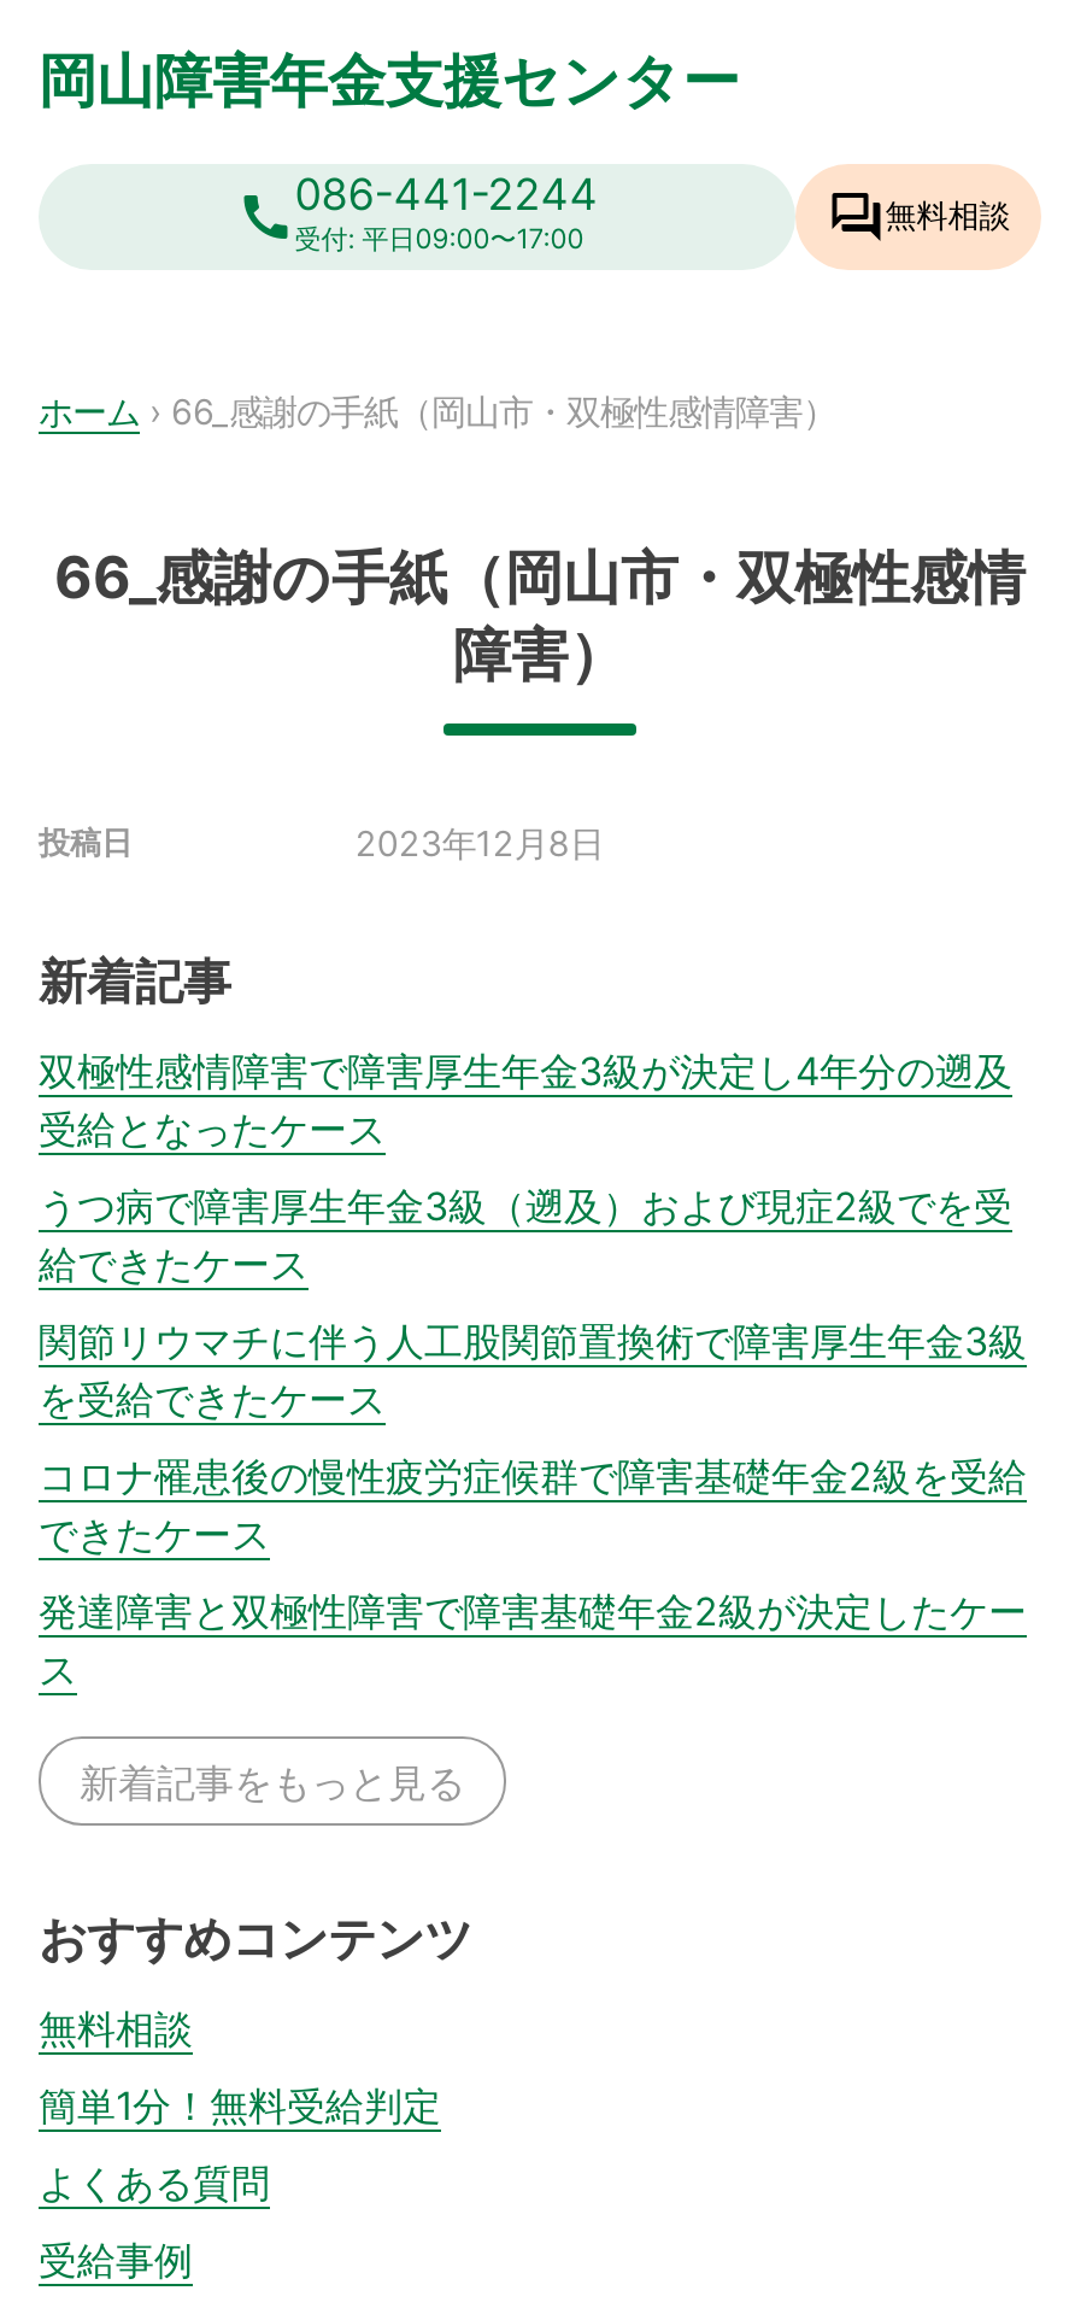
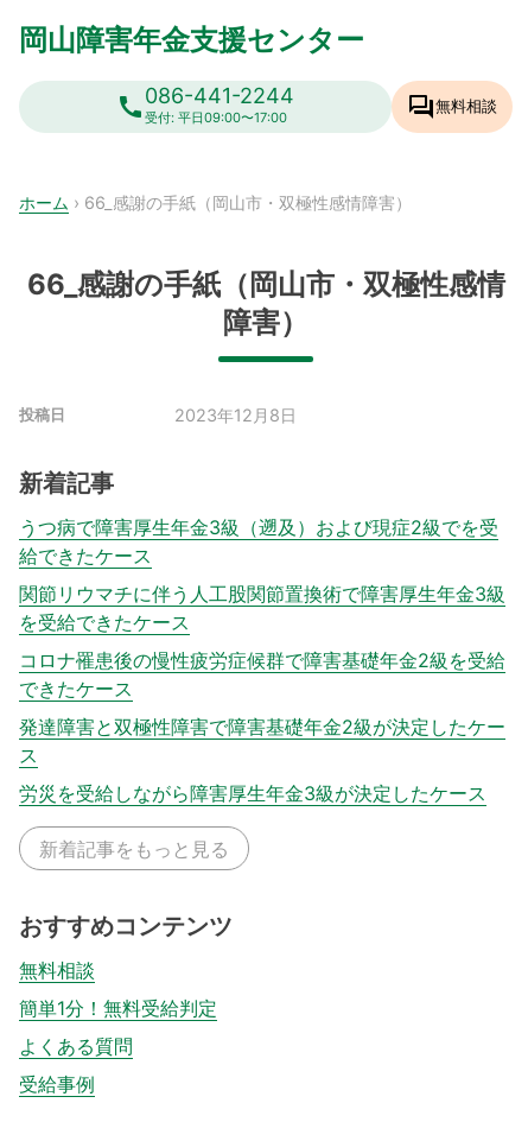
[39,1047,1012,1153] 双極性感情障害で障害厚生年金3級が決定し4年分の遡及 | 受給となったケース -> none
moved [39,1182,1027,1693] -> [19,515,505,767]: うつ病で障害厚生年金3級（遡及）および現症2級でを受 | 給できたケース | 関節リウマチに伴う人工股関節置換術で障害厚生年金3級 | を受給できたケース | コロナ罹患後の慢性疲労症候群で障害基礎年金2級を受給 | できたケース | 発達障害と双極性障害で障害基礎年金2級が決定したケー | ス
none -> [19,781,486,805] 労災を受給しながら障害厚生年金3級が決定したケース

